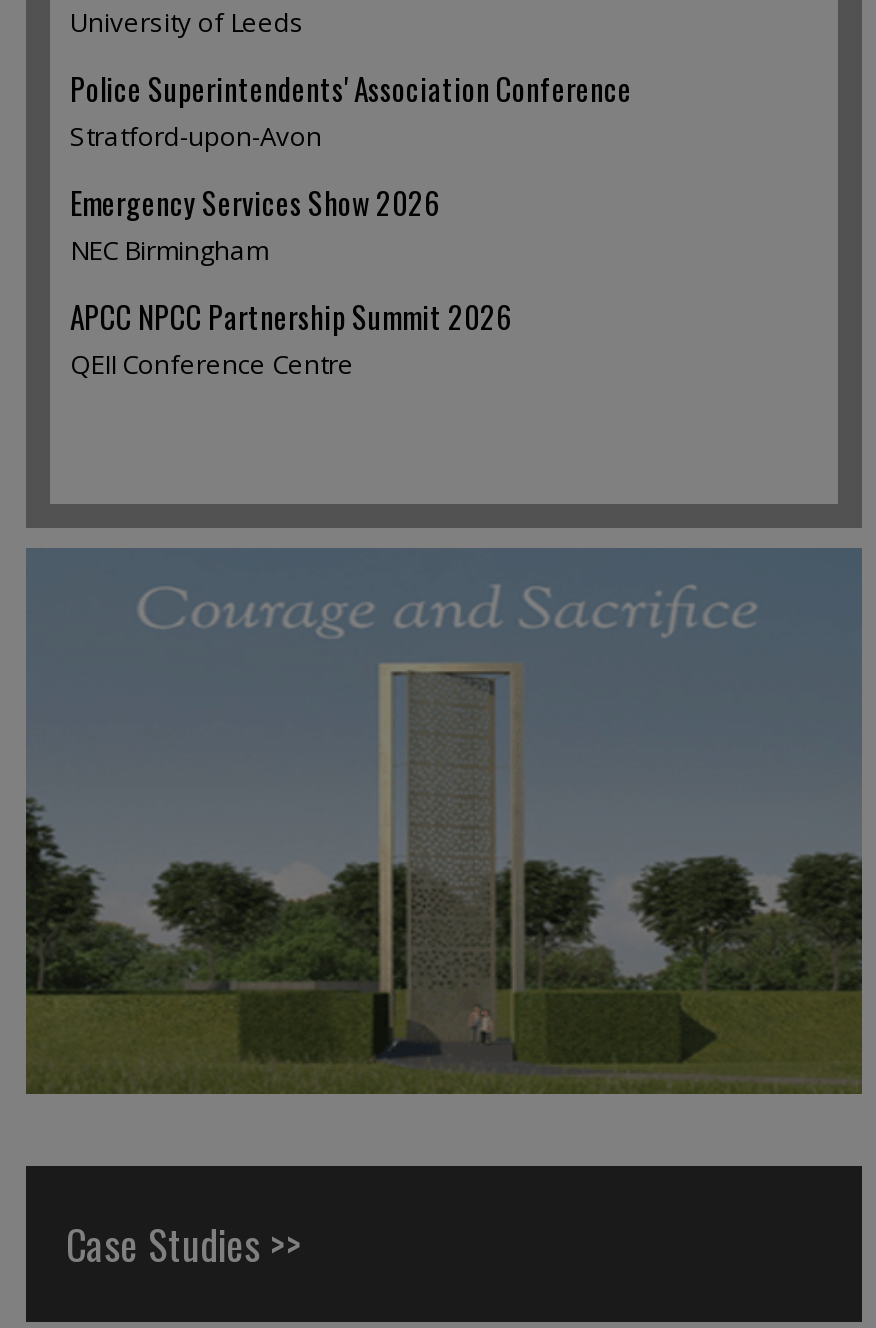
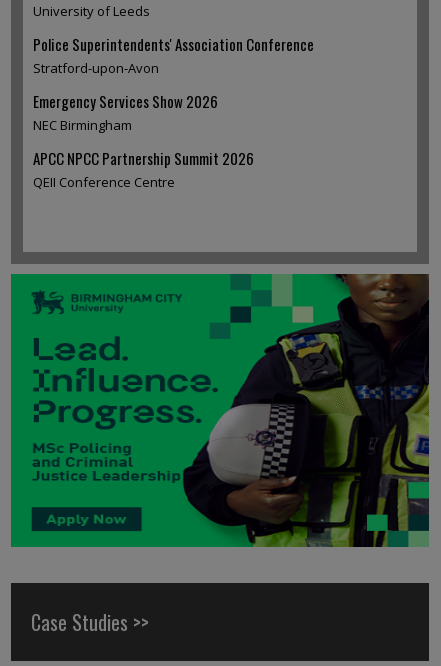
[24,546,864,1096] [image] -> [10,273,430,548] [image]

